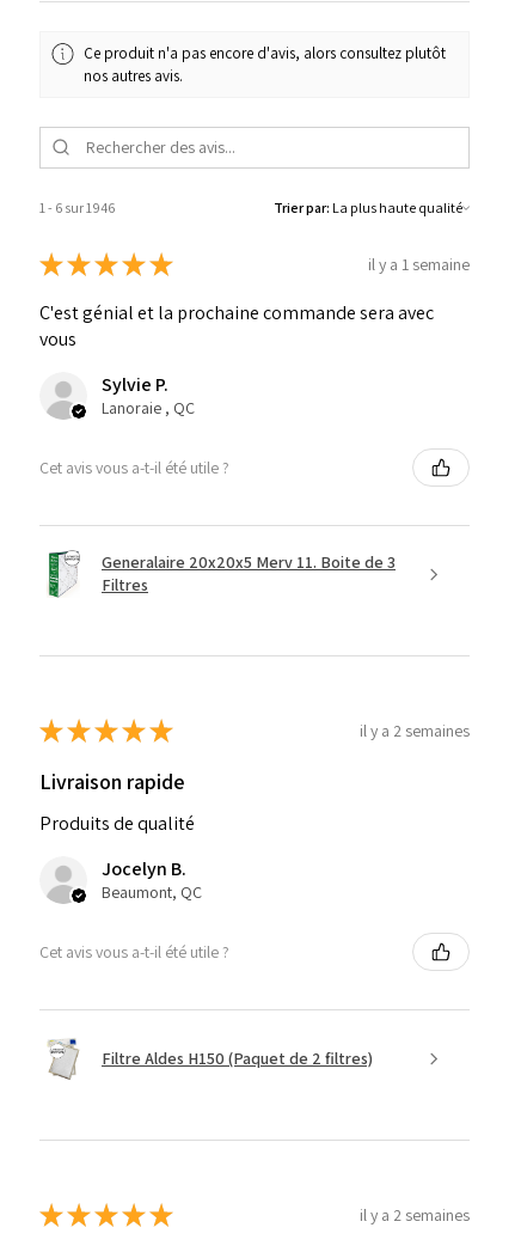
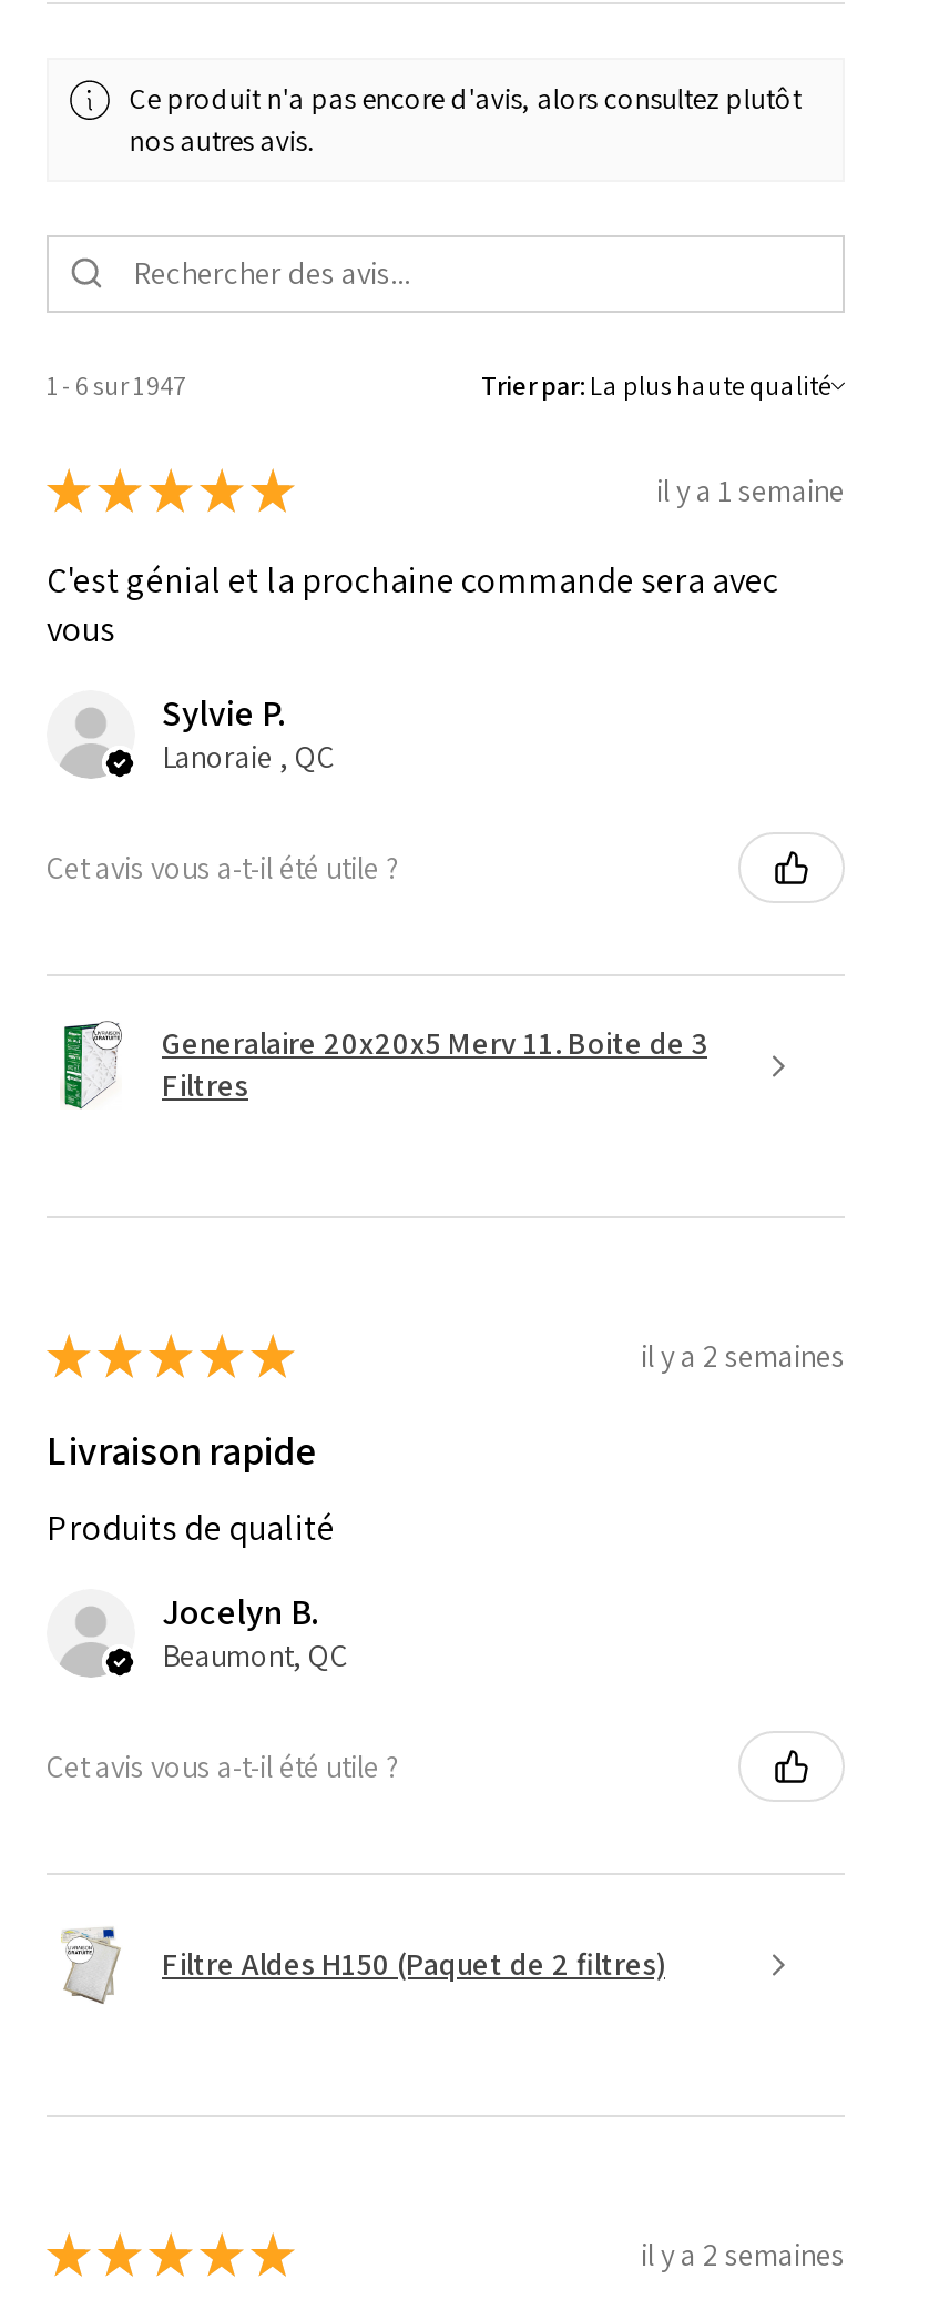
[39,199,115,217] 1 - 6 sur 1 946 -> [47,369,186,402] 1 - 6 sur 1 947

